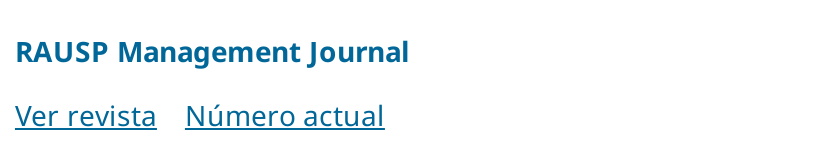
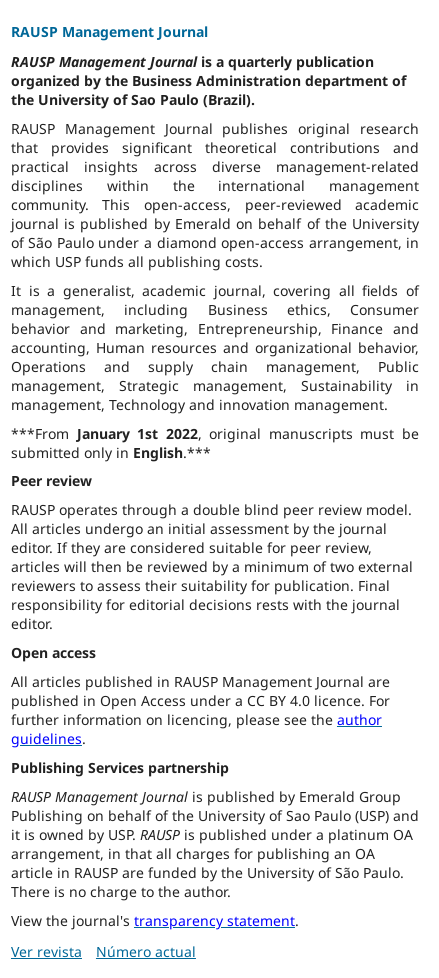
none -> [11,51,419,930] RAUSP Management Journal is a quarterly publication | organized by the Business Administration department of | the University of Sao Paulo (Brazil). | RAUSP Management Journal publishes original research | that provides significant theoretical contributions and | practical insights across diverse management-related | disciplines within the international management | community. This open-access, peer-reviewed academic | journal is published by Emerald on behalf of the University | of São Paulo under a diamond open-access arrangement, in | which USP funds all publishing costs. | It is a generalist, academic journal, covering all fields of | management, including Business ethics, Consumer | behavior and marketing, Entrepreneurship, Finance and | accounting, Human resources and organizational behavior, | Operations and supply chain management, Public | management, Strategic management, Sustainability in | management, Technology and innovation management. | ***From January 1st 2022, original manuscripts must be | submitted only in English.*** | Peer review | RAUSP operates through a double blind peer review model. | All articles undergo an initial assessment by the journal | editor. If they are considered suitable for peer review, | articles will then be reviewed by a minimum of two external | reviewers to assess their suitability for publication. Final | responsibility for editorial decisions rests with the journal | editor. | Open access | All articles published in RAUSP Management Journal are | published in Open Access under a CC BY 4.0 licence. For | further information on licencing, please see the author | guidelines. | Publishing Services partnership | RAUSP Management Journal is published by Emerald Group | Publishing on behalf of the University of Sao Paulo (USP) and | it is owned by USP. RAUSP is published under a platinum OA | arrangement, in that all charges for publishing an OA | article in RAUSP are funded by the University of São Paulo. | There is no charge to the author. | View the journal's transparency statement.

